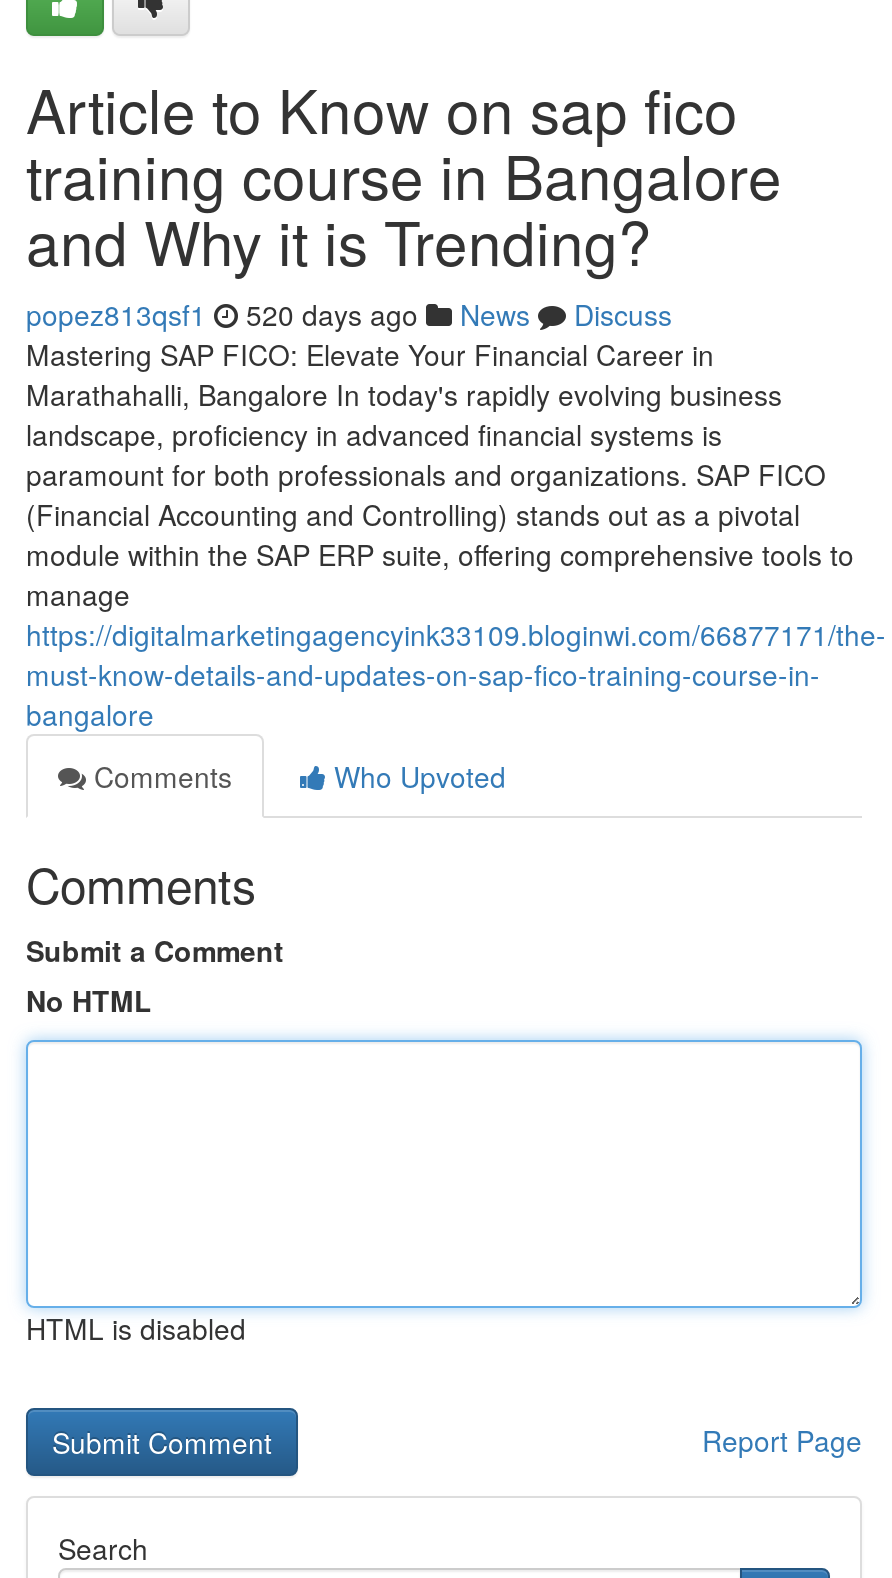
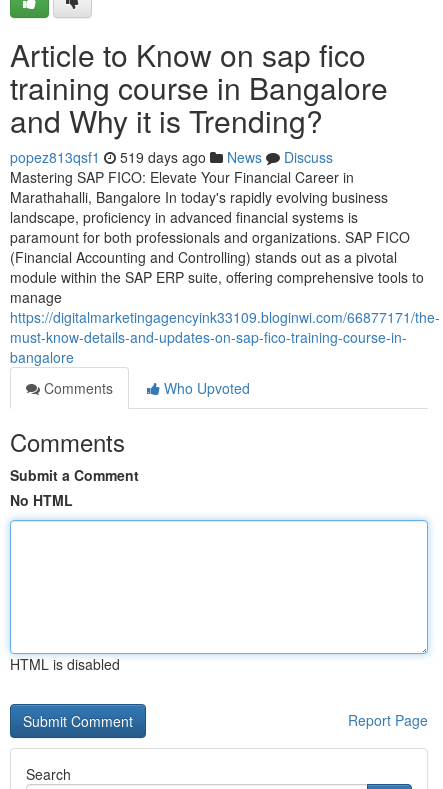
[26,294,672,334] popez813qsf1 520 days ago News Discuss -> [10,147,333,167] popez813qsf1 519 days ago News Discuss

